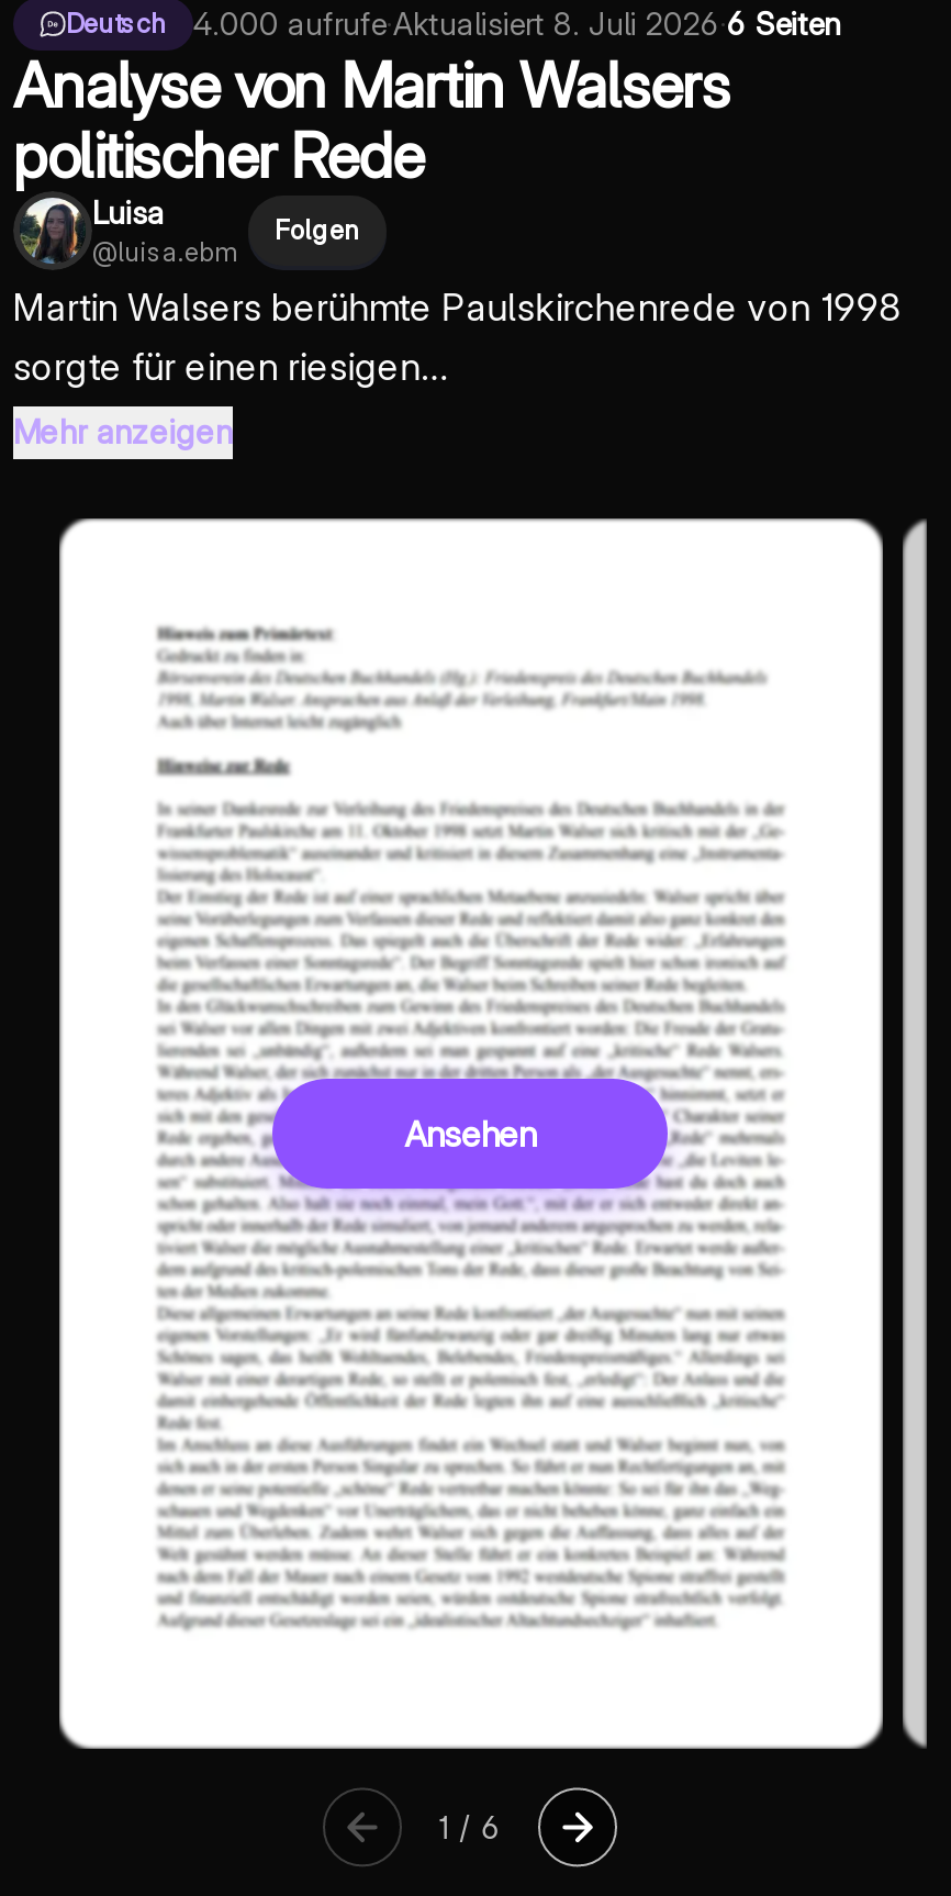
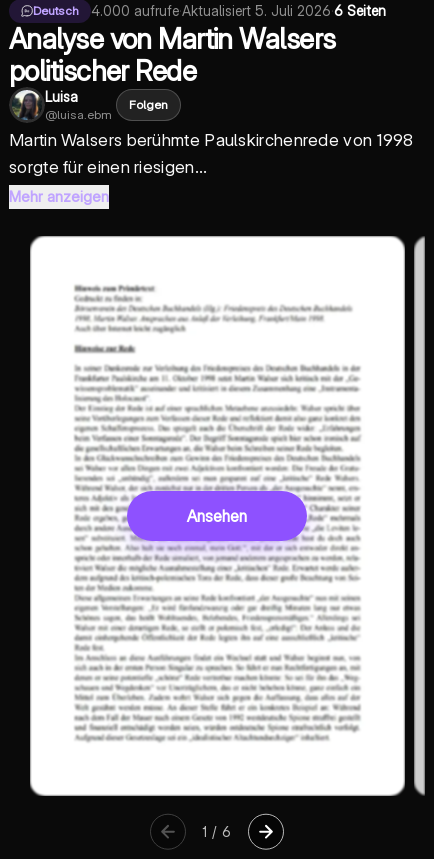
[193,4,841,42] 4.000 aufrufe · Aktualisiert 8. Juli 2026 · 6 Seiten -> [91,2,386,19] 4.000 aufrufe · Aktualisiert 5. Juli 2026 · 6 Seiten

